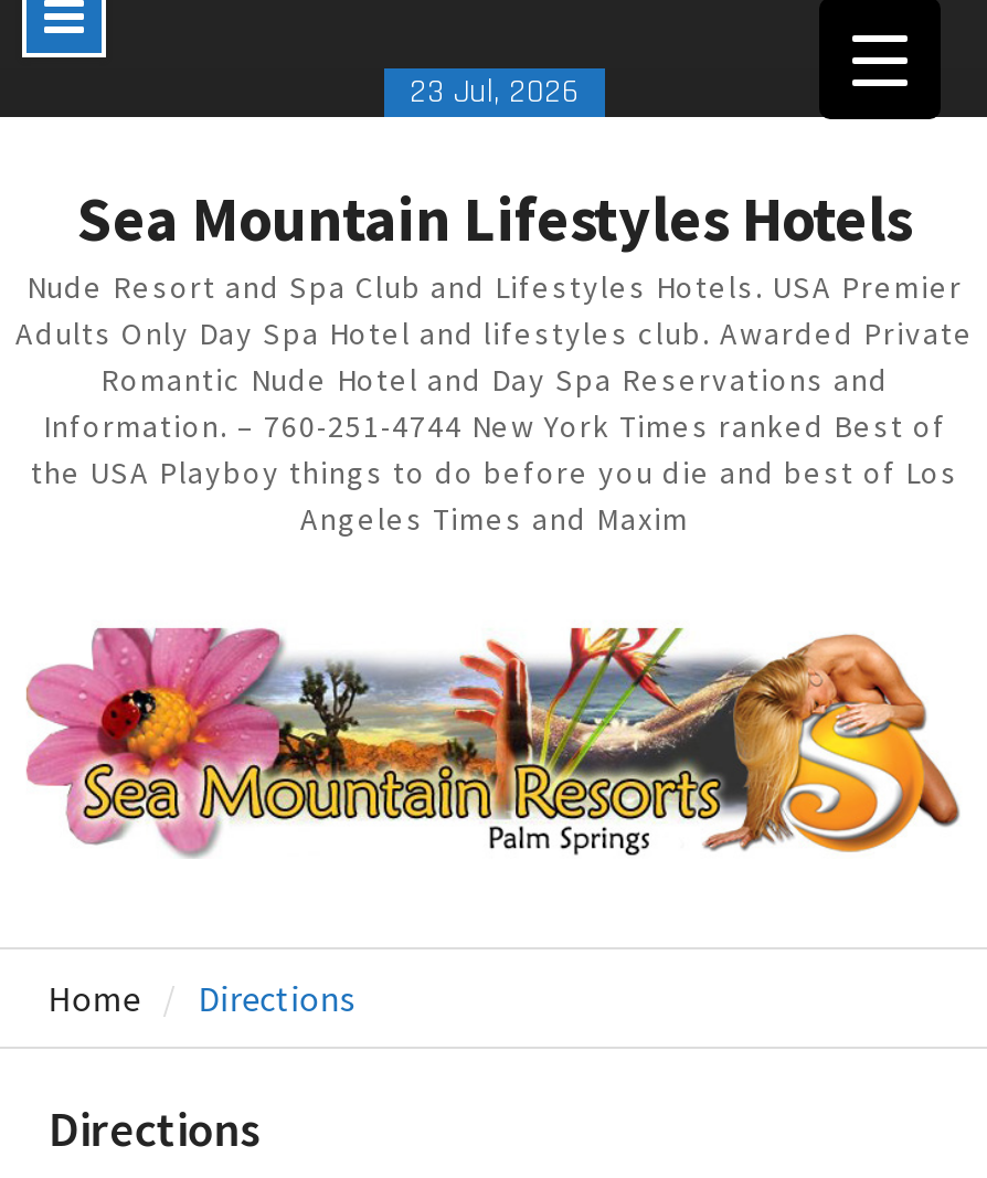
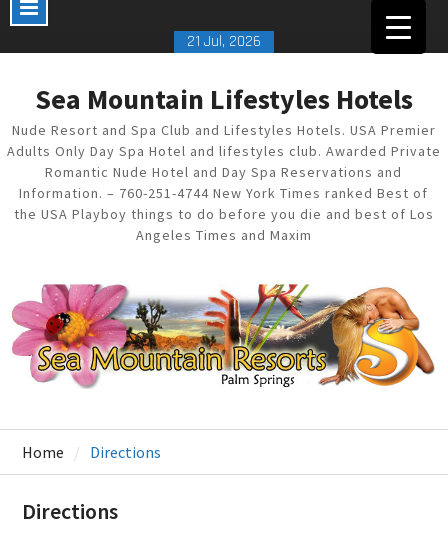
[410,71,580,113] 23 Jul, 2026 -> [187,32,261,51] 21 Jul, 2026

